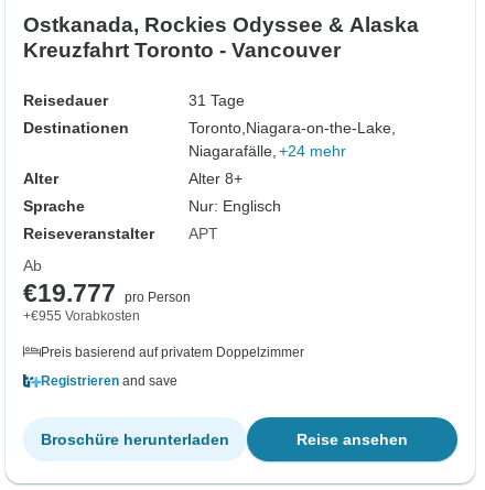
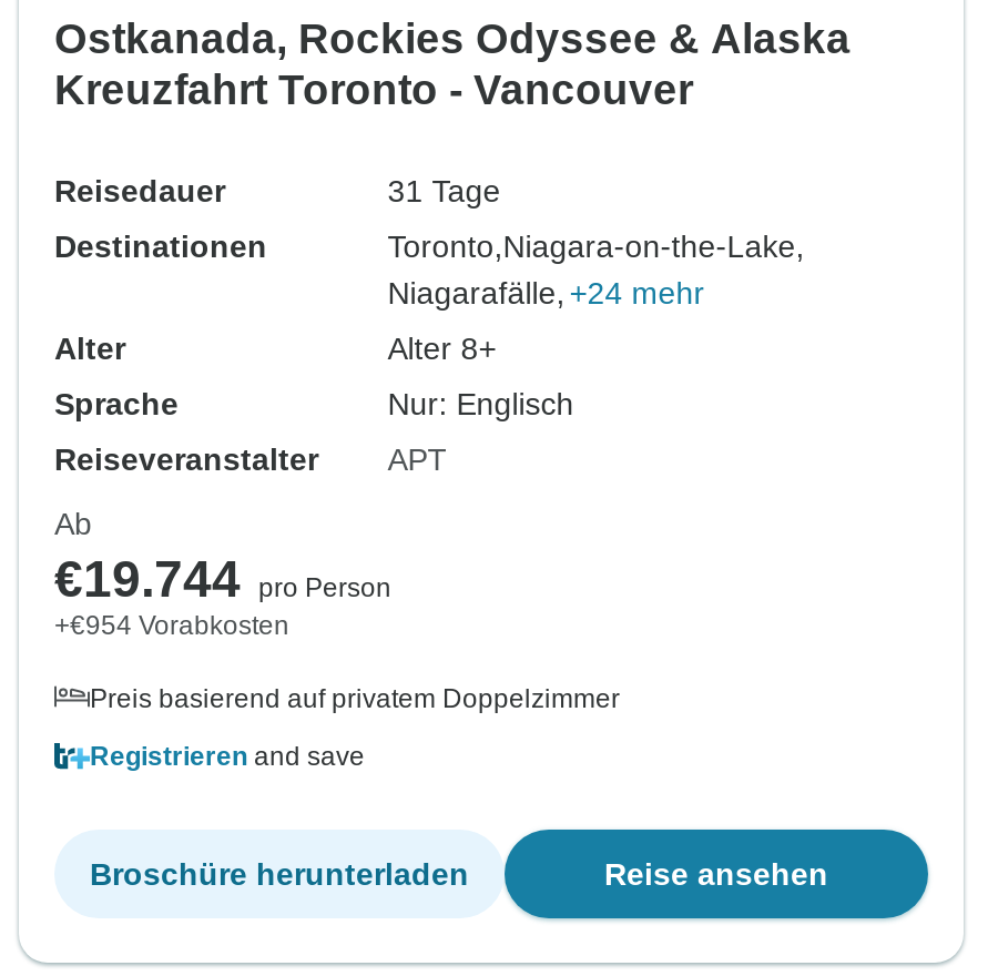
[23,278,191,307] €19.777 pro Person -> [54,551,391,609] €19.744 pro Person
[23,308,140,324] +€955 Vorabkosten -> [54,611,289,642] +€954 Vorabkosten

